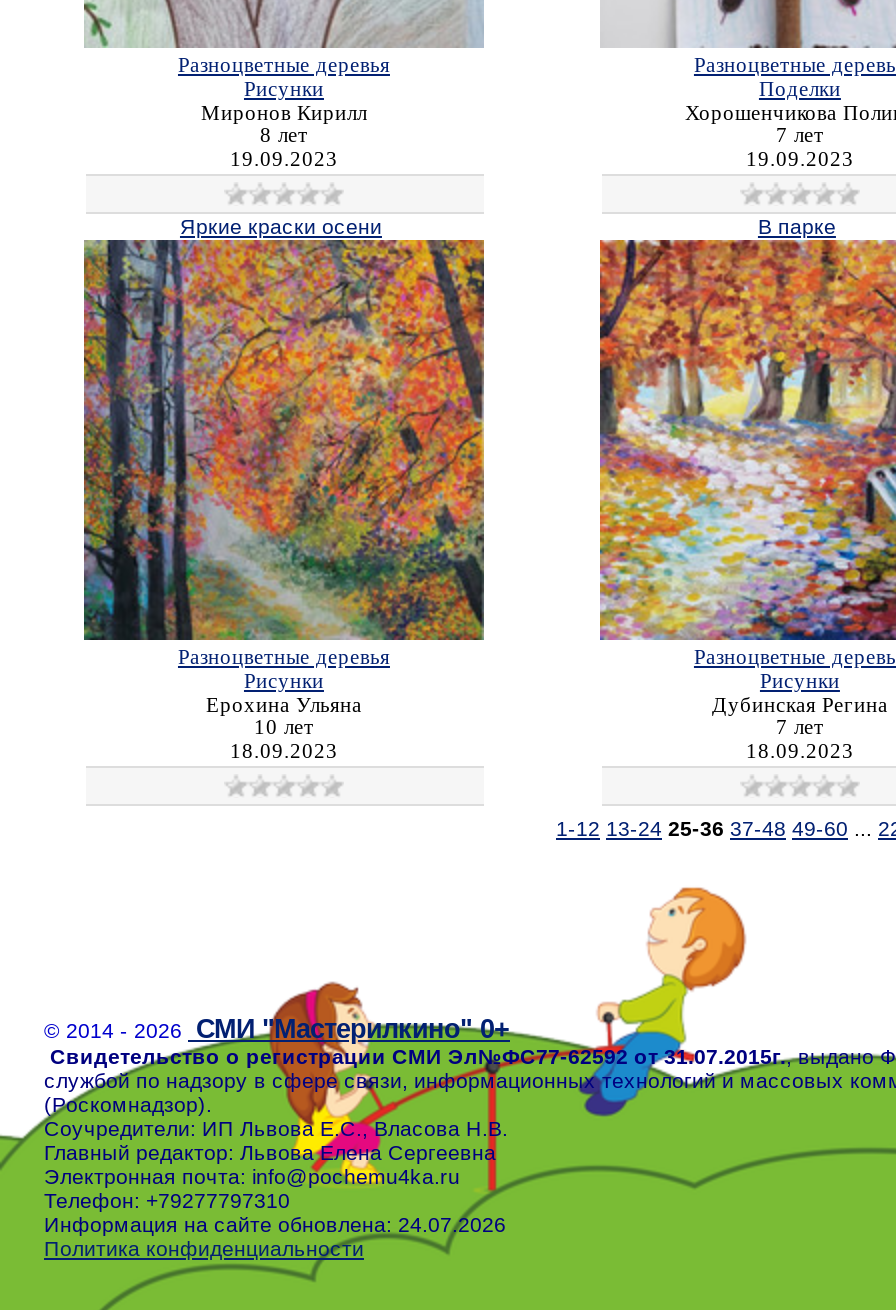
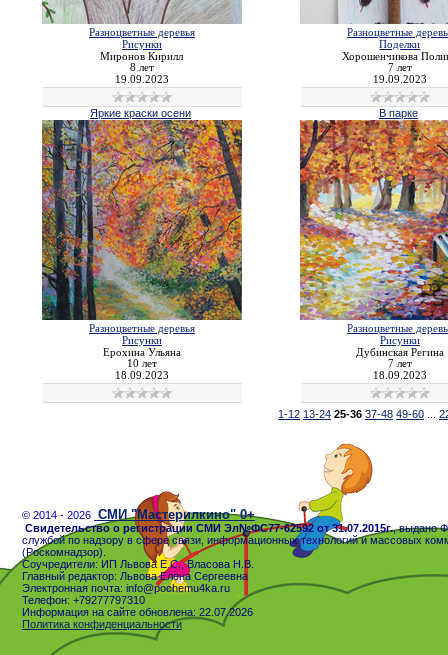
[44,1212,506,1236] Информация на сайте обновлена: 24.07.2026 -> [22,606,253,618] Информация на сайте обновлена: 22.07.2026

